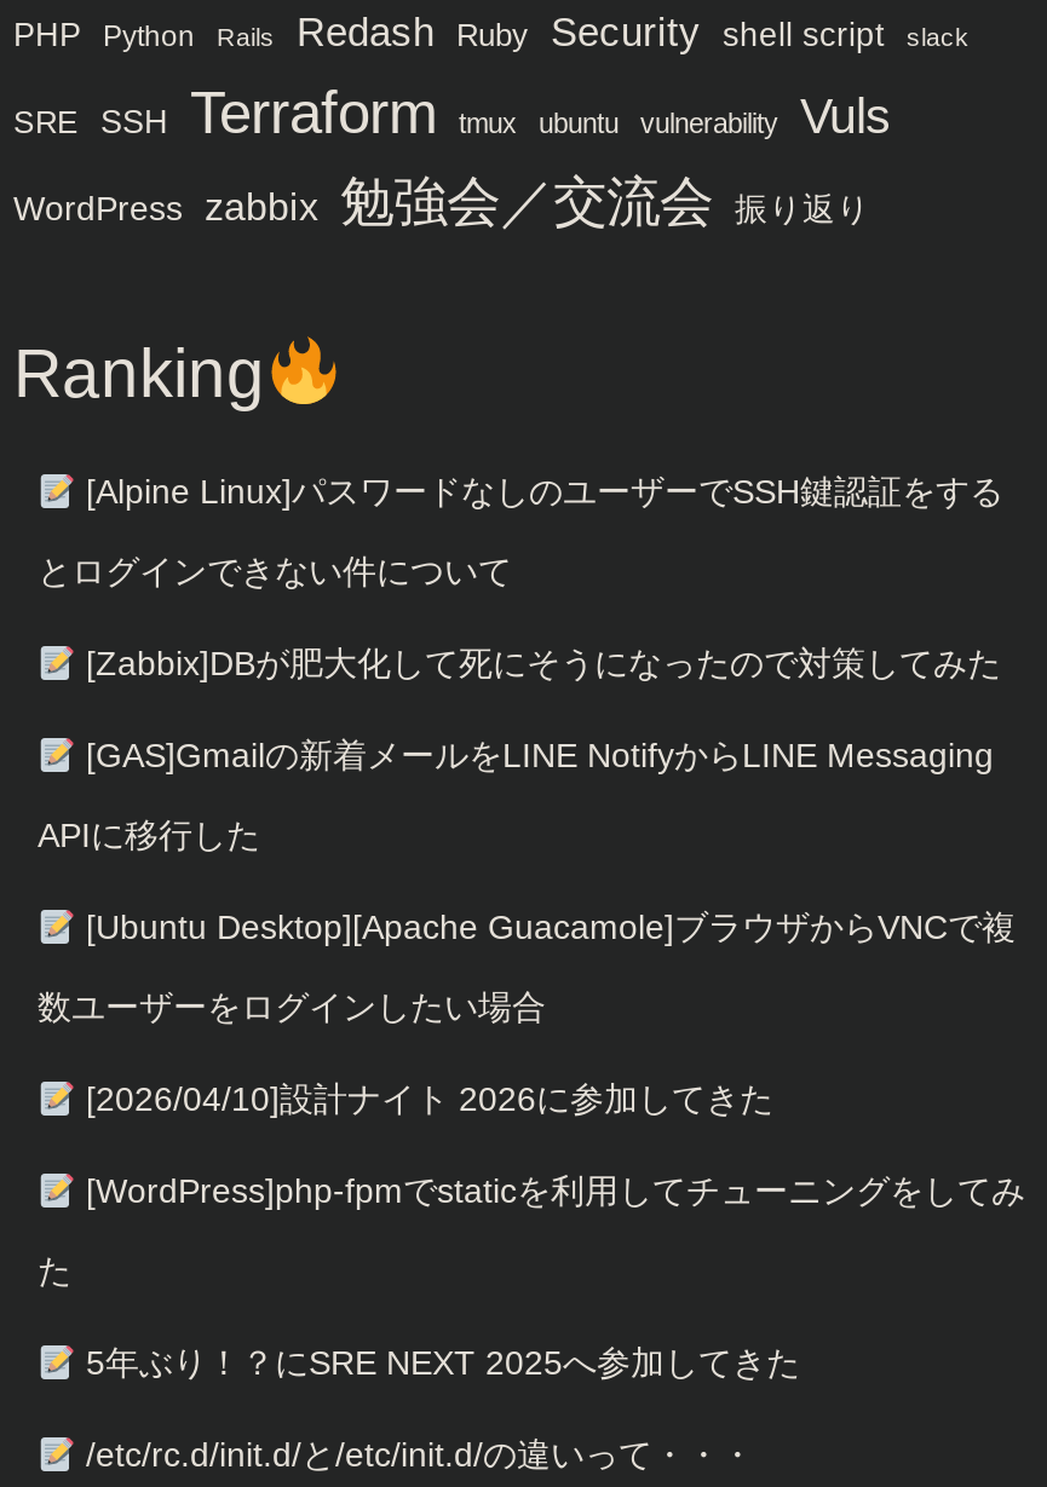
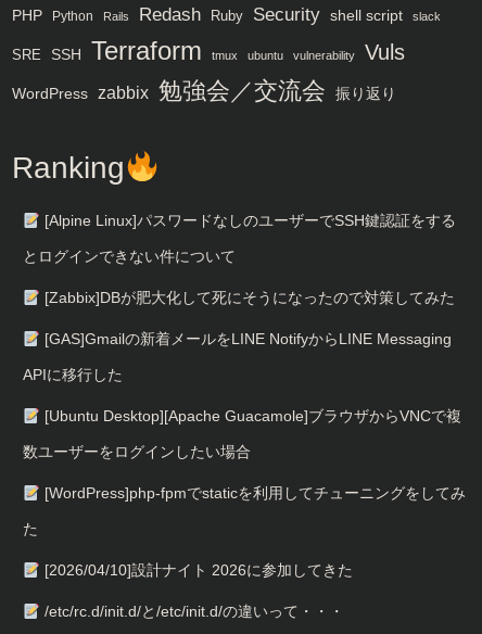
moved [86,1080,773,1119] -> [44,562,353,579]: [2026/04/10]設計ナイト 2026に参加してきた
[86,1344,800,1382] 5年ぶり！？にSRE NEXT 2025へ参加してきた -> none

